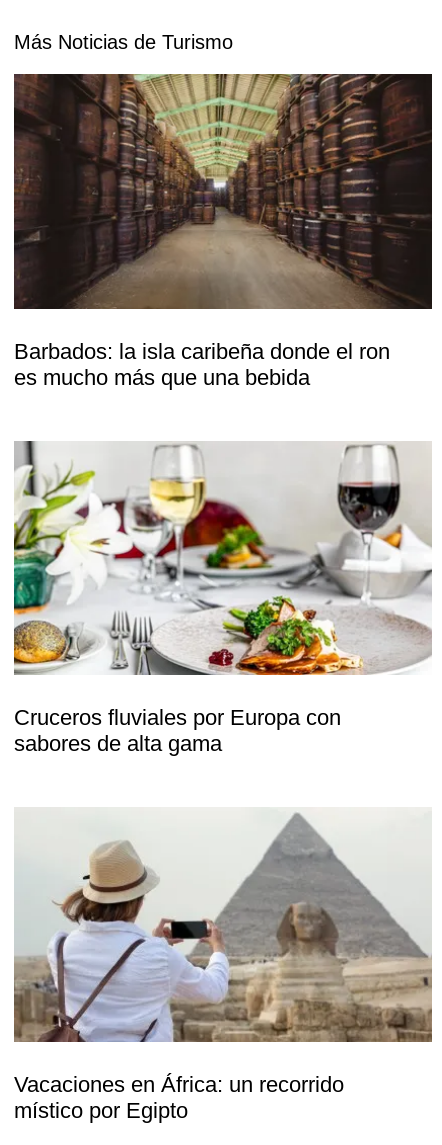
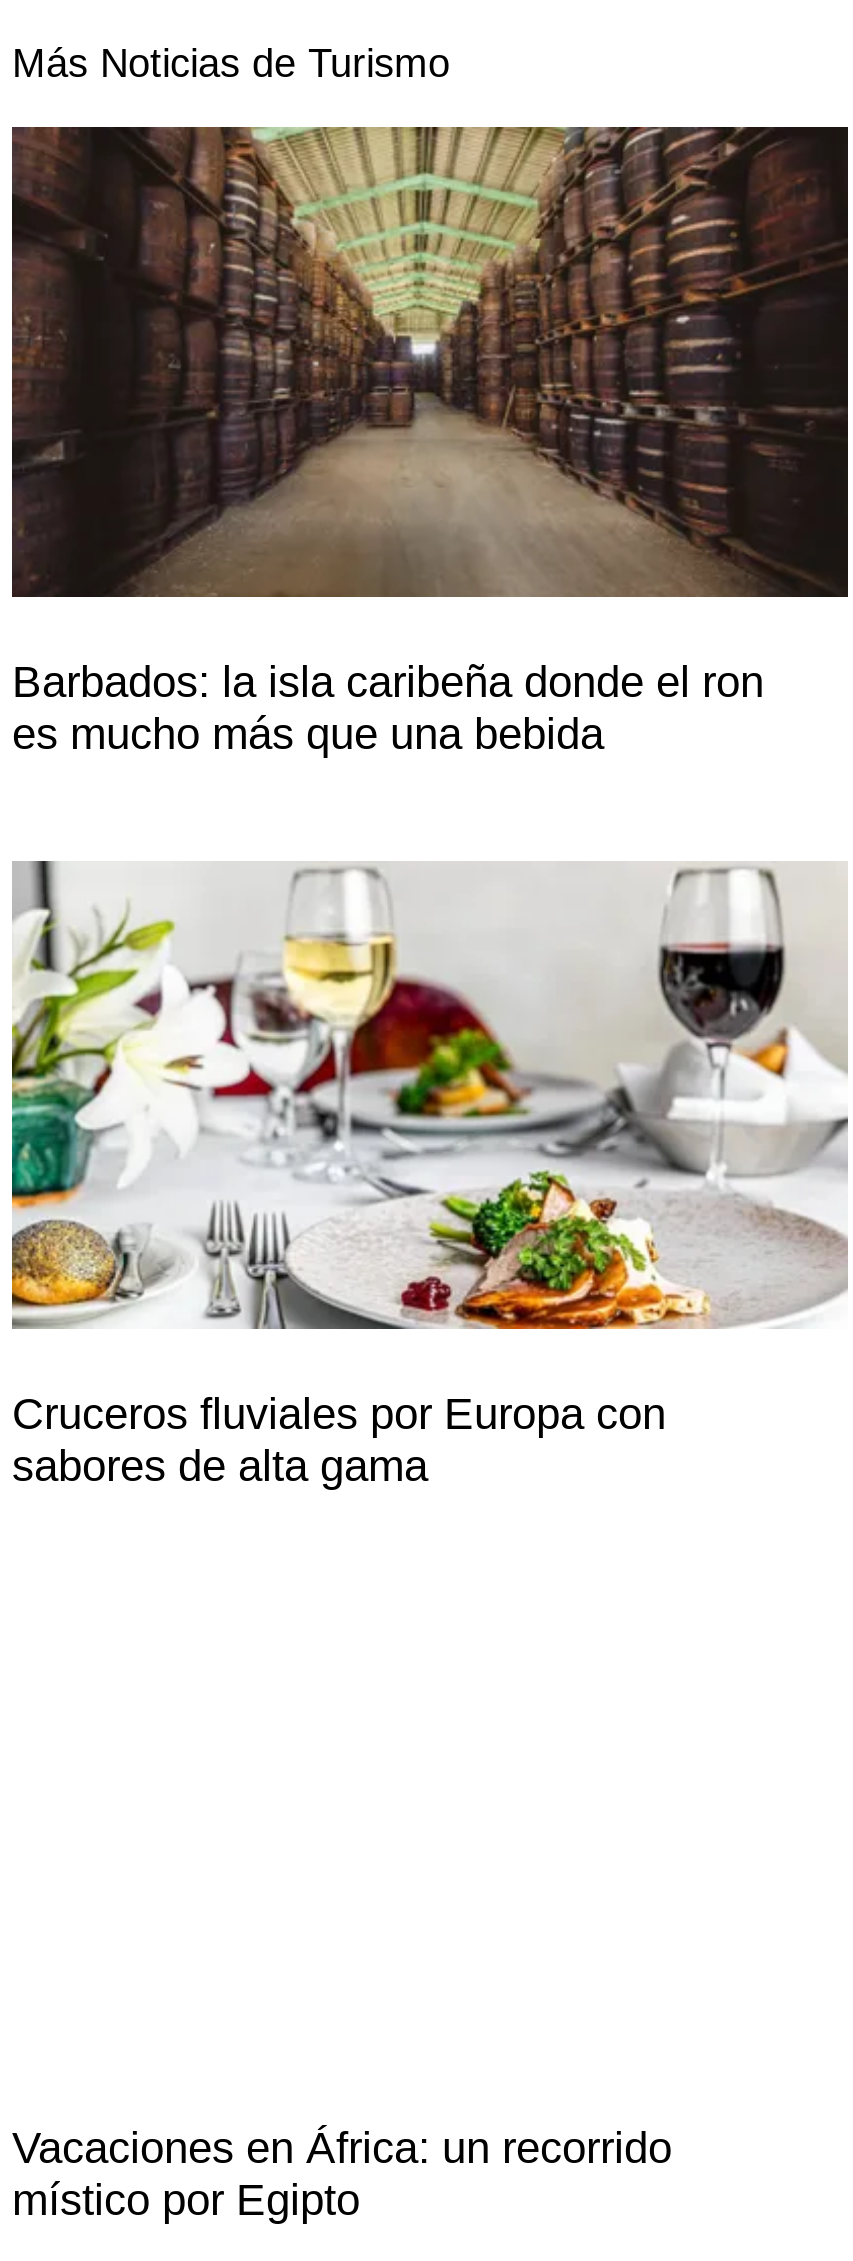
[13,811,433,1043] [image] -> none

